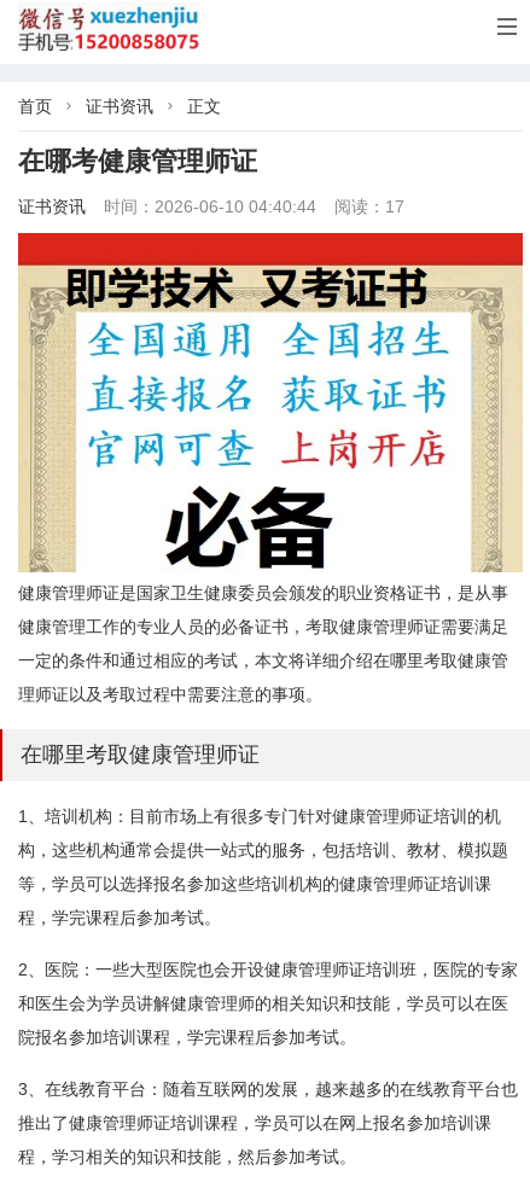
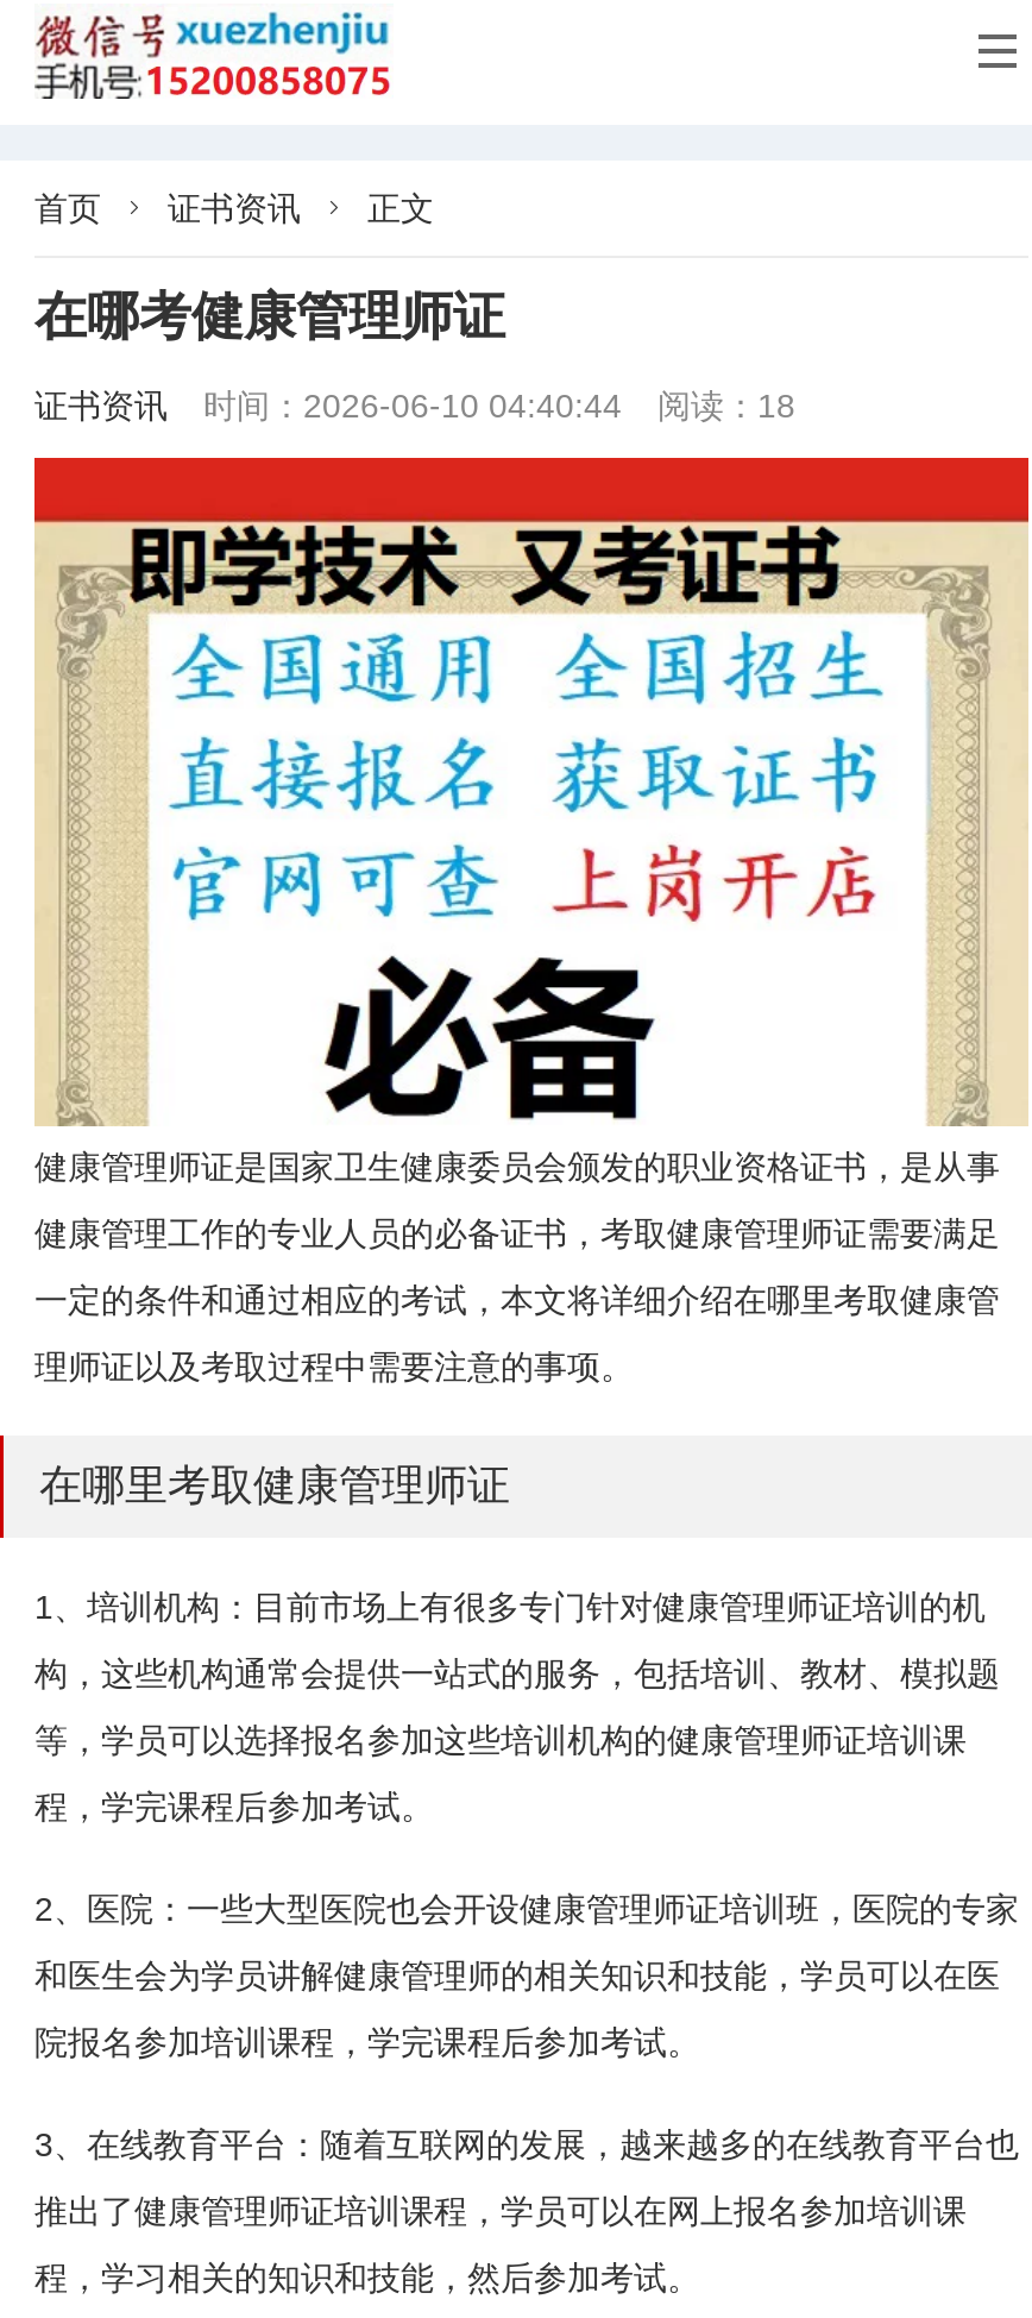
[18,197,404,216] 证书资讯 时间：2026-06-10 04:40:44 阅读：17 -> [34,387,795,425] 证书资讯 时间：2026-06-10 04:40:44 阅读：18

